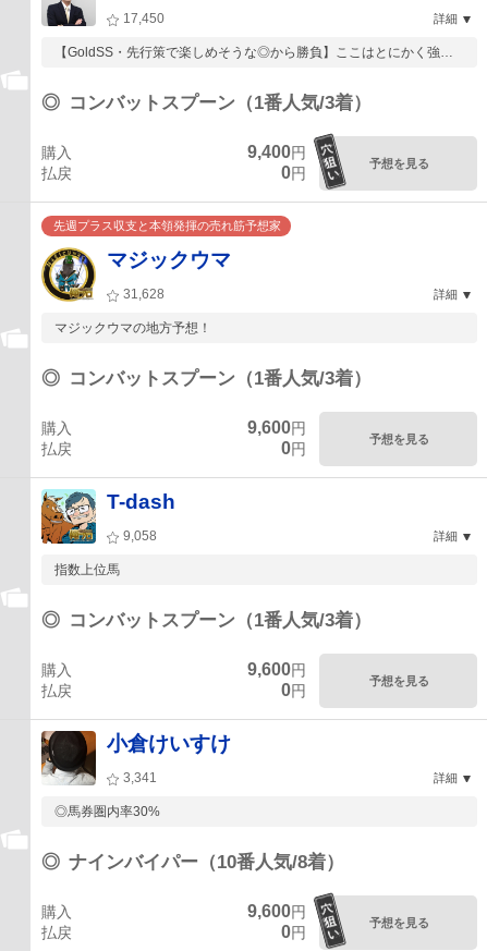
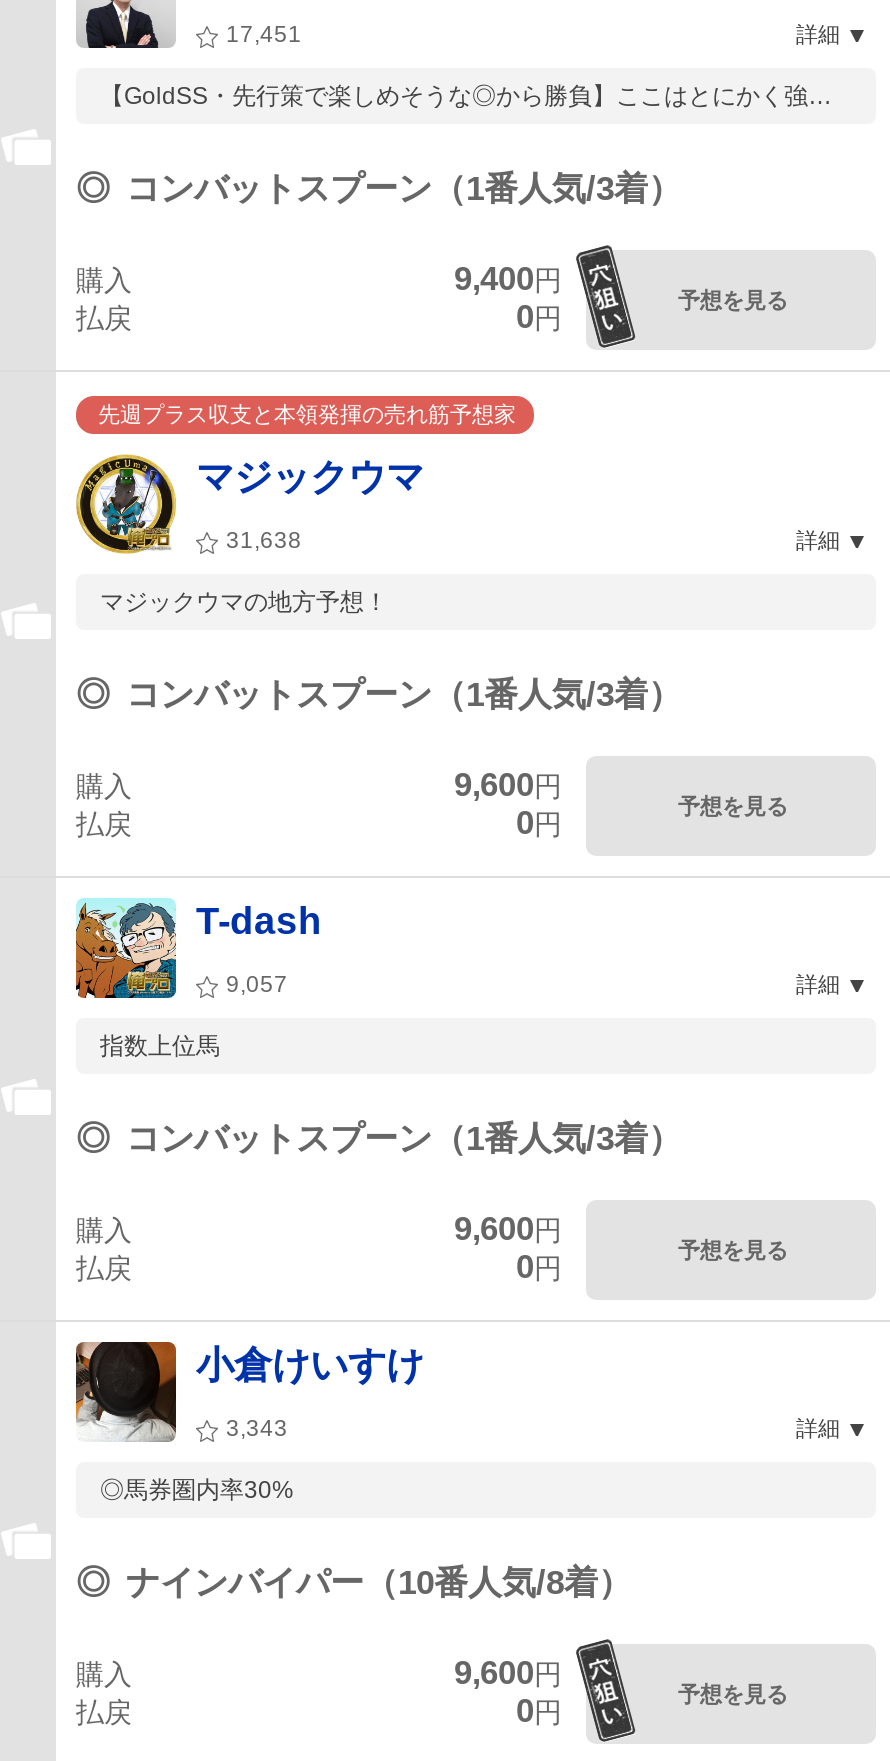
[123,12,165,25] 17,450 -> [226,22,302,46] 17,451
[123,288,165,301] 31,628 -> [226,528,302,552] 31,638
[123,529,157,542] 9,058 -> [226,972,288,996] 9,057
[123,771,157,784] 3,341 -> [226,1416,288,1440] 3,343

